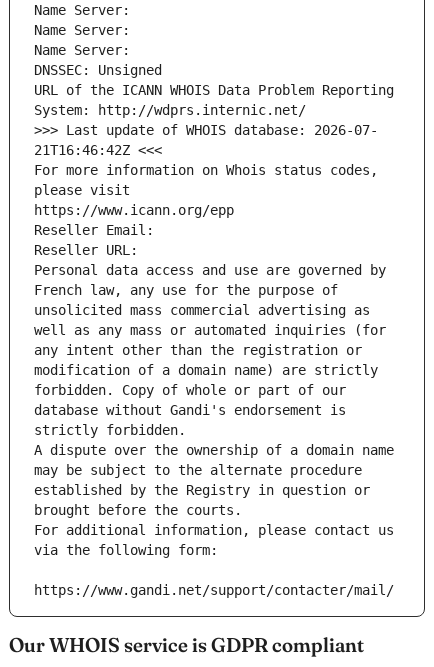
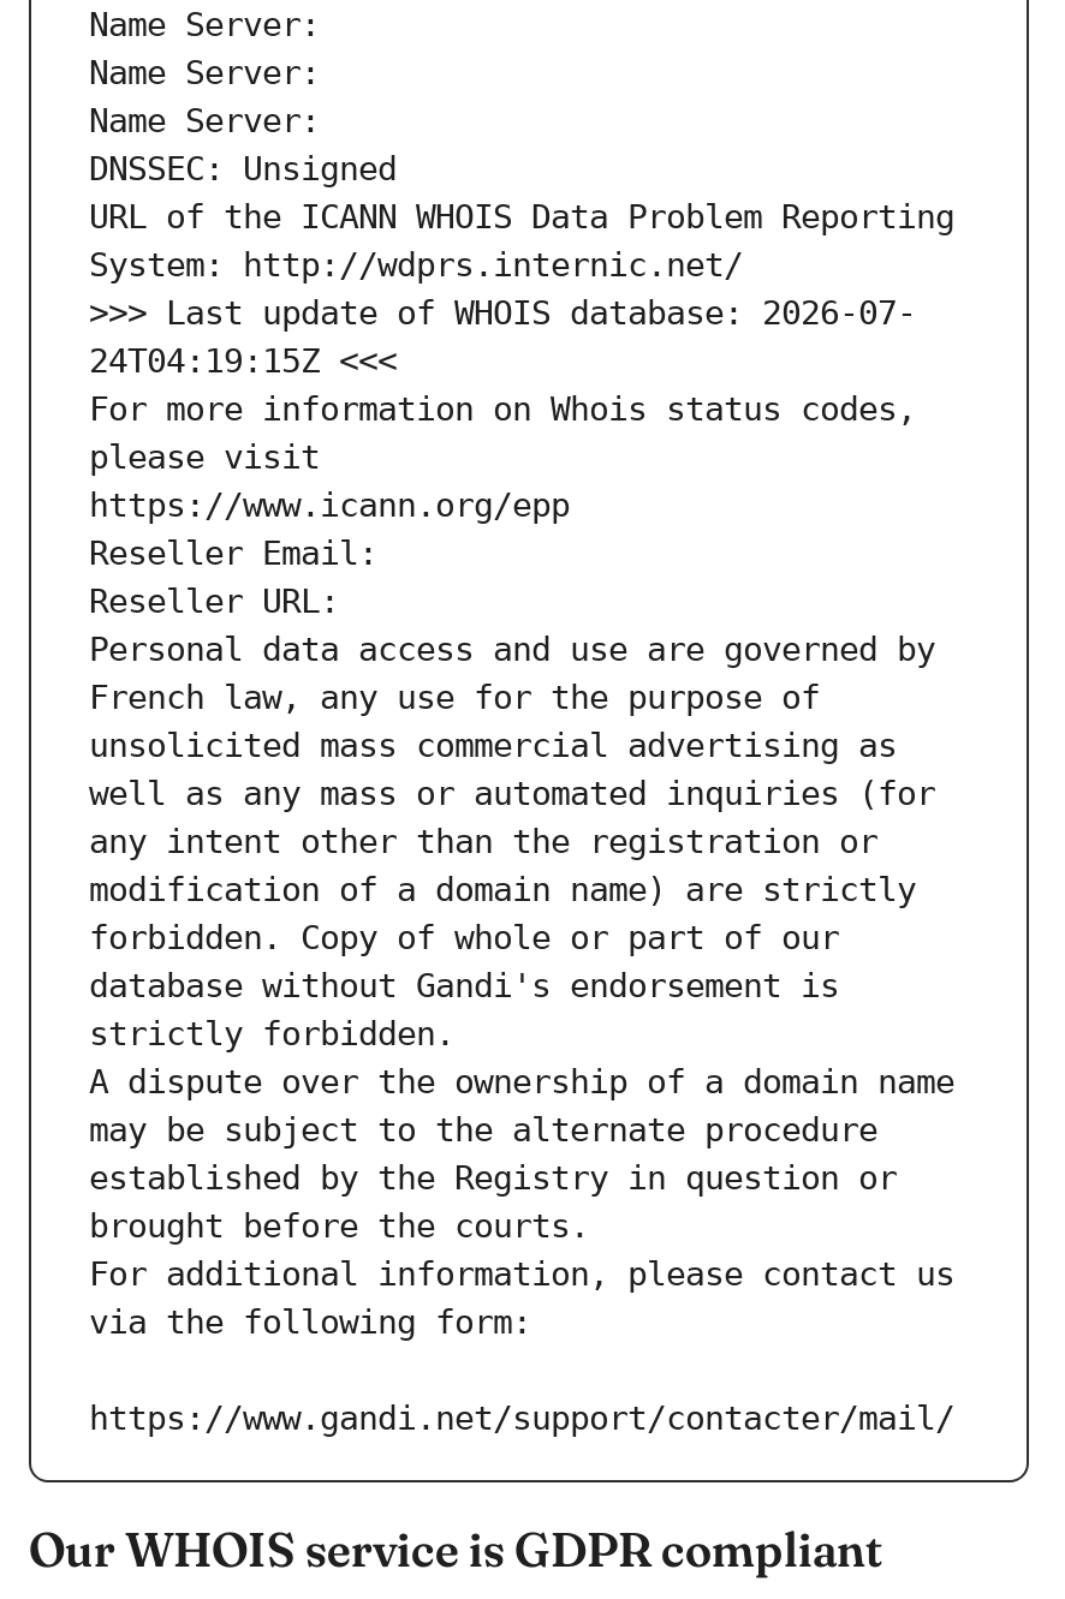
[34,142,162,158] 21T16:46:42Z <<< -> [89,342,397,381] 24T04:19:15Z <<<

